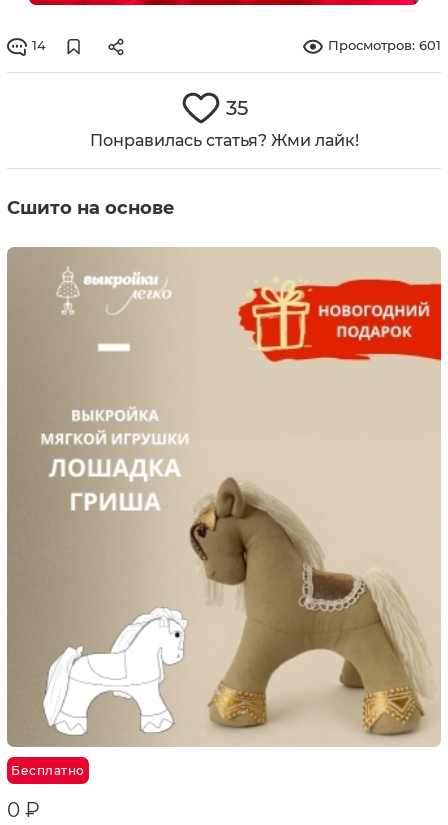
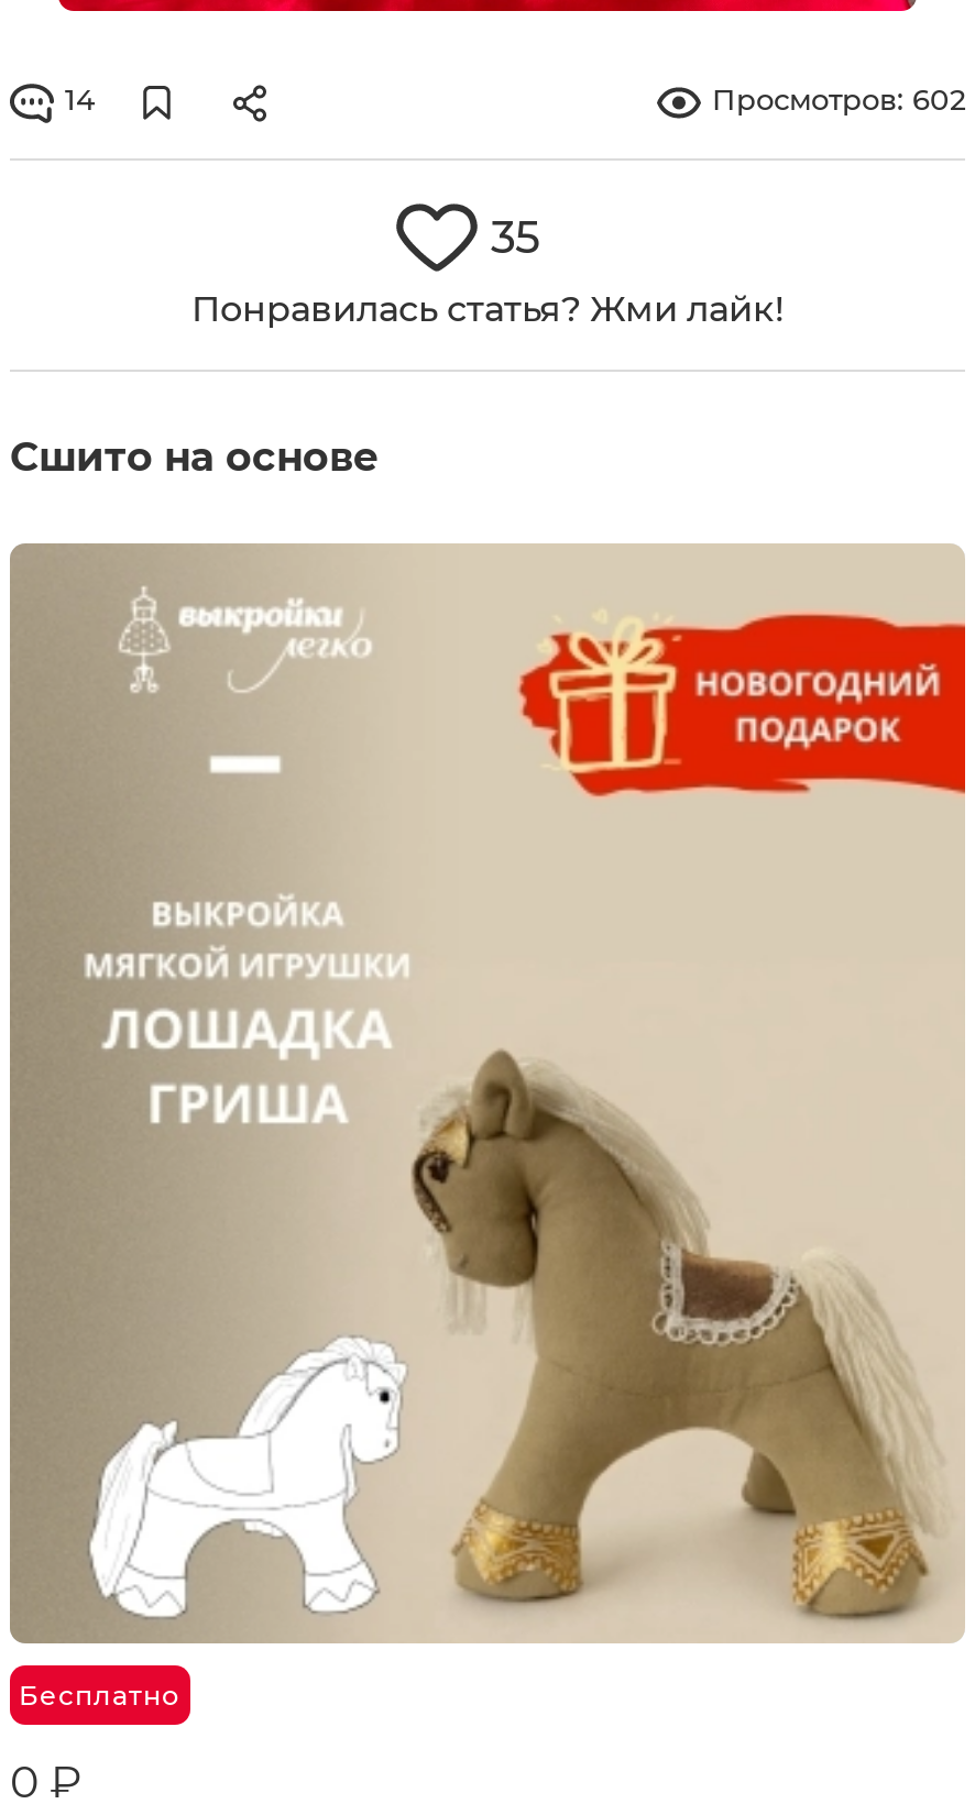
[328,37,441,53] Просмотров: 601 -> [712,82,965,117] Просмотров: 602

